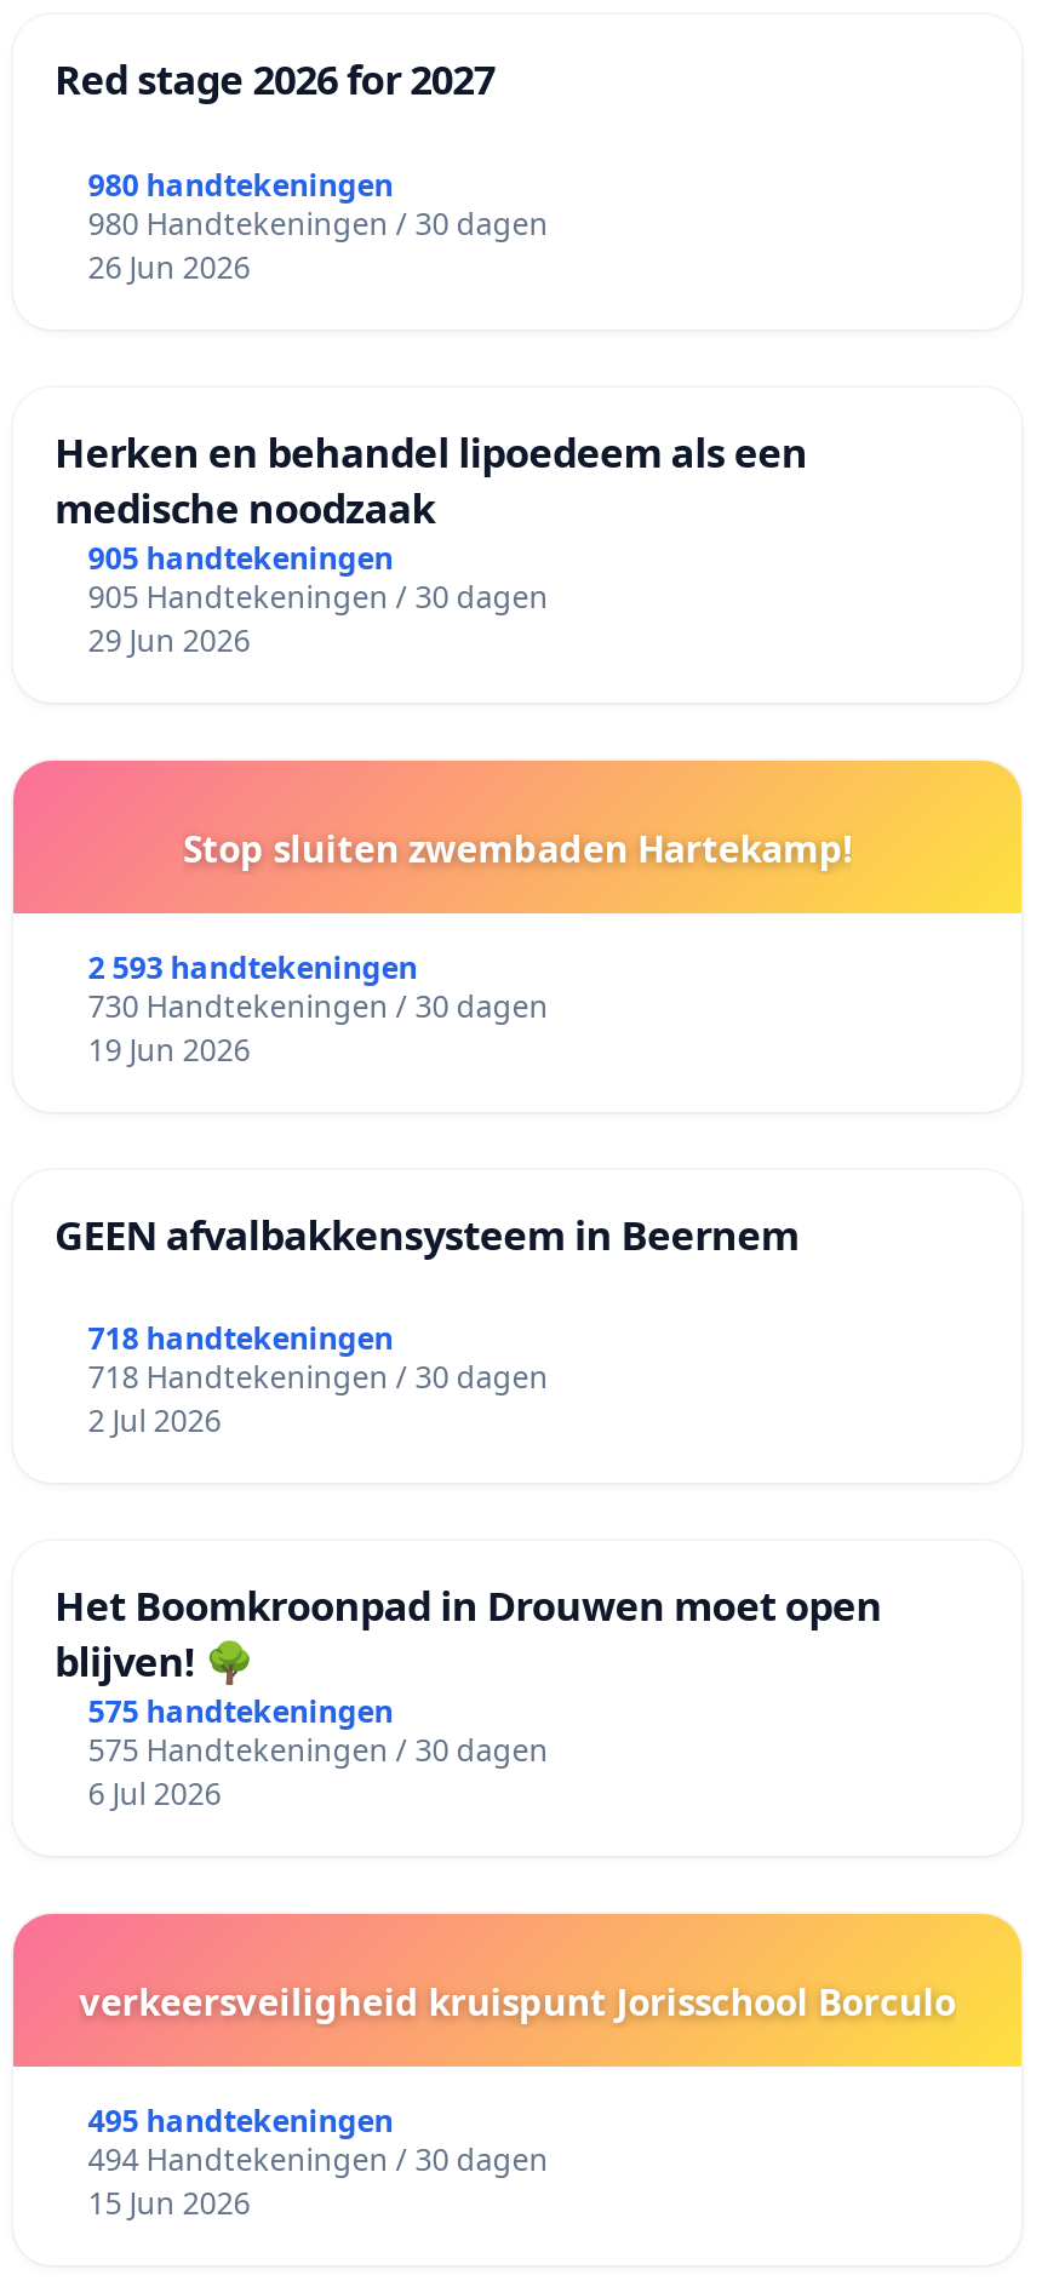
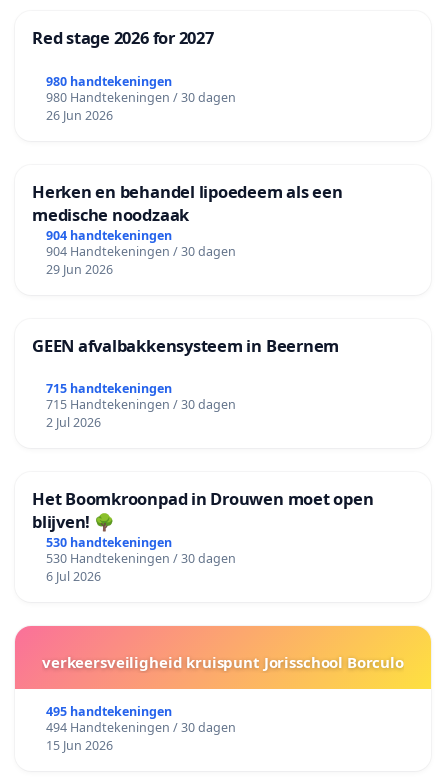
[88,537,393,578] 905 handtekeningen -> [46,226,172,243] 904 handtekeningen
[88,575,548,617] 905 Handtekeningen / 30 dagen -> [46,242,236,259] 904 Handtekeningen / 30 dagen
[88,823,852,1070] Stop sluiten zwembaden Hartekamp! | 2 593 handtekeningen | 730 Handtekeningen / 30 dagen | 19 Jun 2026 -> none
[88,1319,393,1360] 718 handtekeningen -> [46,380,172,397] 715 handtekeningen
[88,1358,548,1399] 718 Handtekeningen / 30 dagen -> [46,396,236,413] 715 Handtekeningen / 30 dagen
[88,1692,393,1733] 575 handtekeningen -> [46,534,172,551] 530 handtekeningen
[88,1730,548,1771] 575 Handtekeningen / 30 dagen -> [46,550,236,567] 530 Handtekeningen / 30 dagen

